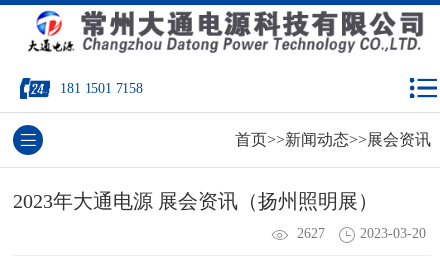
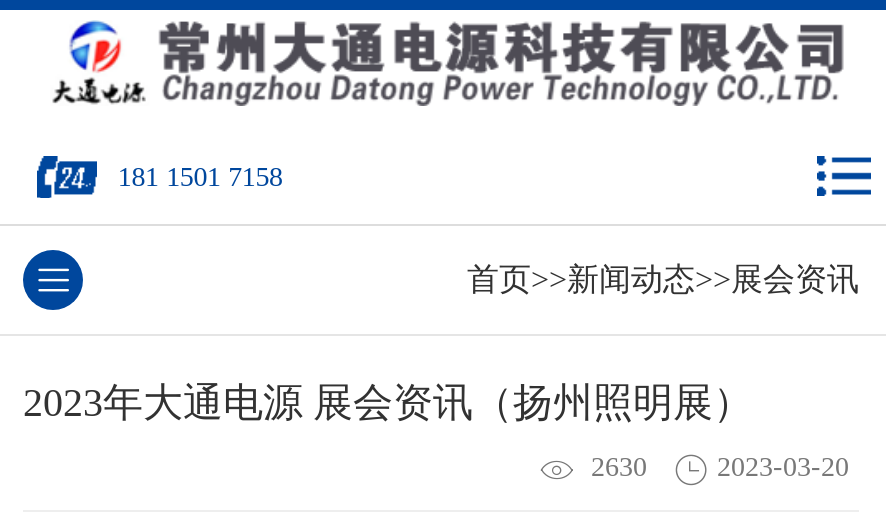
[293,226,325,241] 2627 -> [583,452,647,482] 2630

